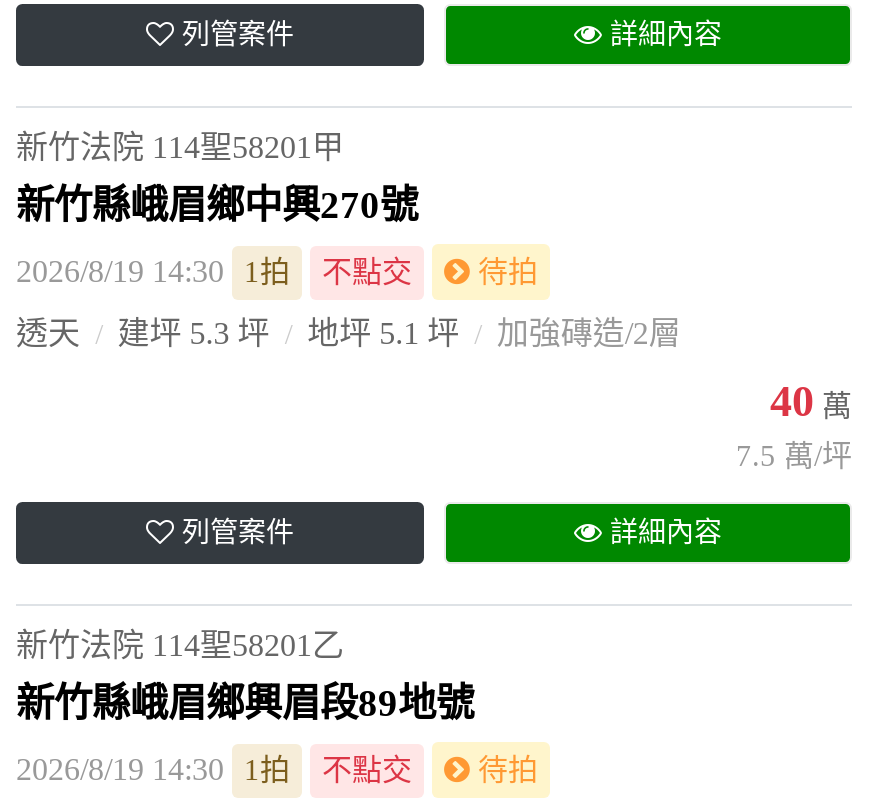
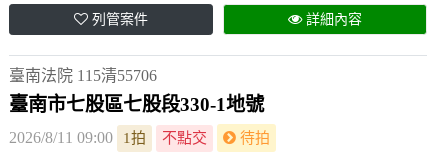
[16,130,852,786] 新竹法院 114聖58201甲 | 新竹縣峨眉鄉中興270號 | 2026/8/19 14:30 | 1拍 | 不點交 | 待拍 | 透天 | 建坪 5.3 坪 | 地坪 5.1 坪 | 加強磚造/2層 | 40 萬 | 7.5 萬/坪 | 列管案件 | 詳細內容 | 新竹法院 114聖58201乙 | 新竹縣峨眉鄉興眉段89地號 | 2026/8/19 14:30 -> [9,67,264,146] 臺南法院 115清55706 | 臺南市七股區七股段330-1地號 | 2026/8/11 09:00

